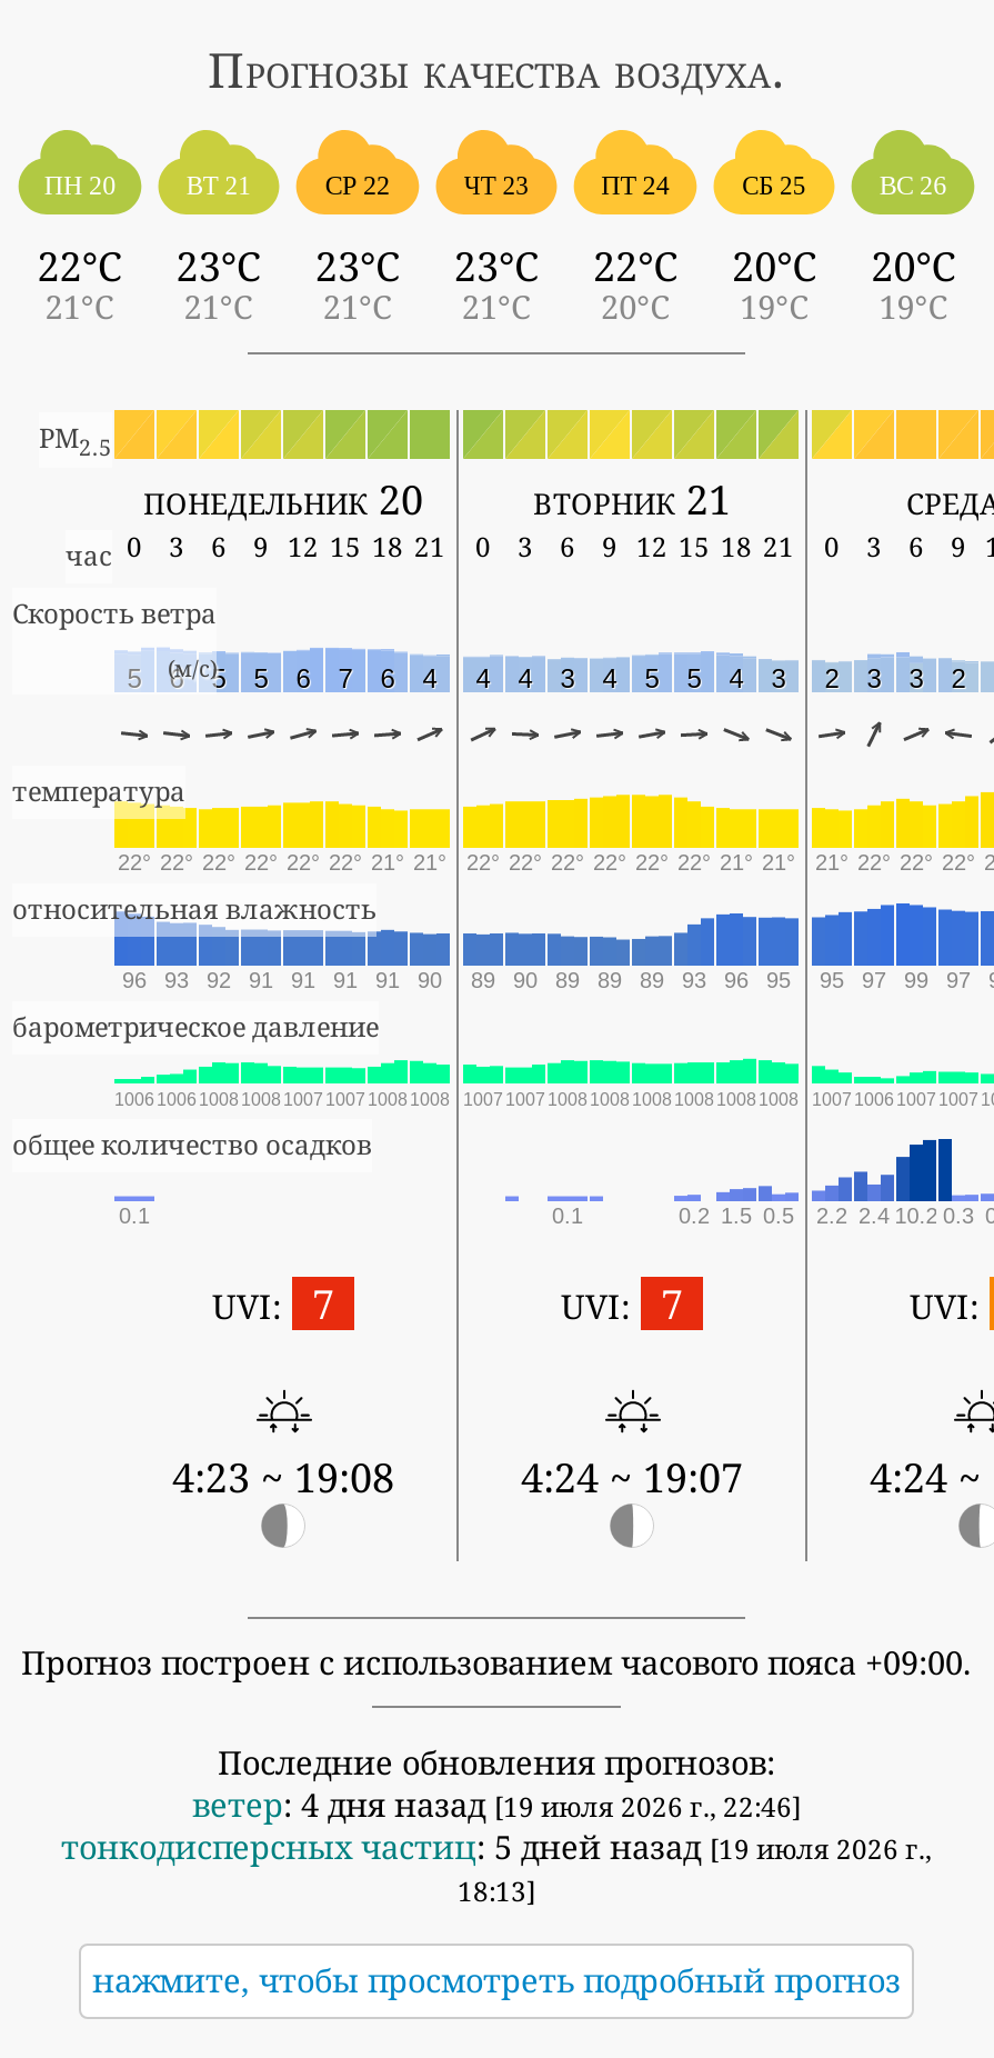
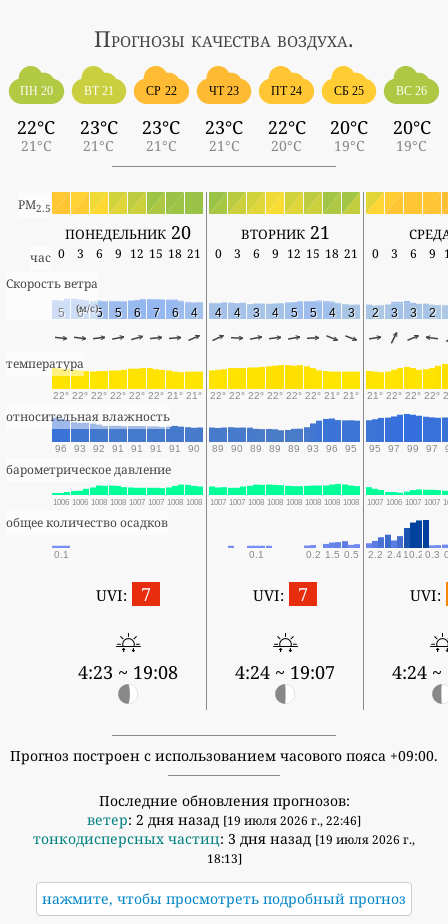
[192,1783,801,1825] ветер: 4 дня назад [19 июля 2026 г., 22:46] -> [87,810,361,829] ветер: 2 дня назад [19 июля 2026 г., 22:46]
[61,1825,932,1867] тонкодисперсных частиц: 5 дней назад [19 июля 2026 г., -> [33,829,415,848] тонкодисперсных частиц: 3 дня назад [19 июля 2026 г.,

